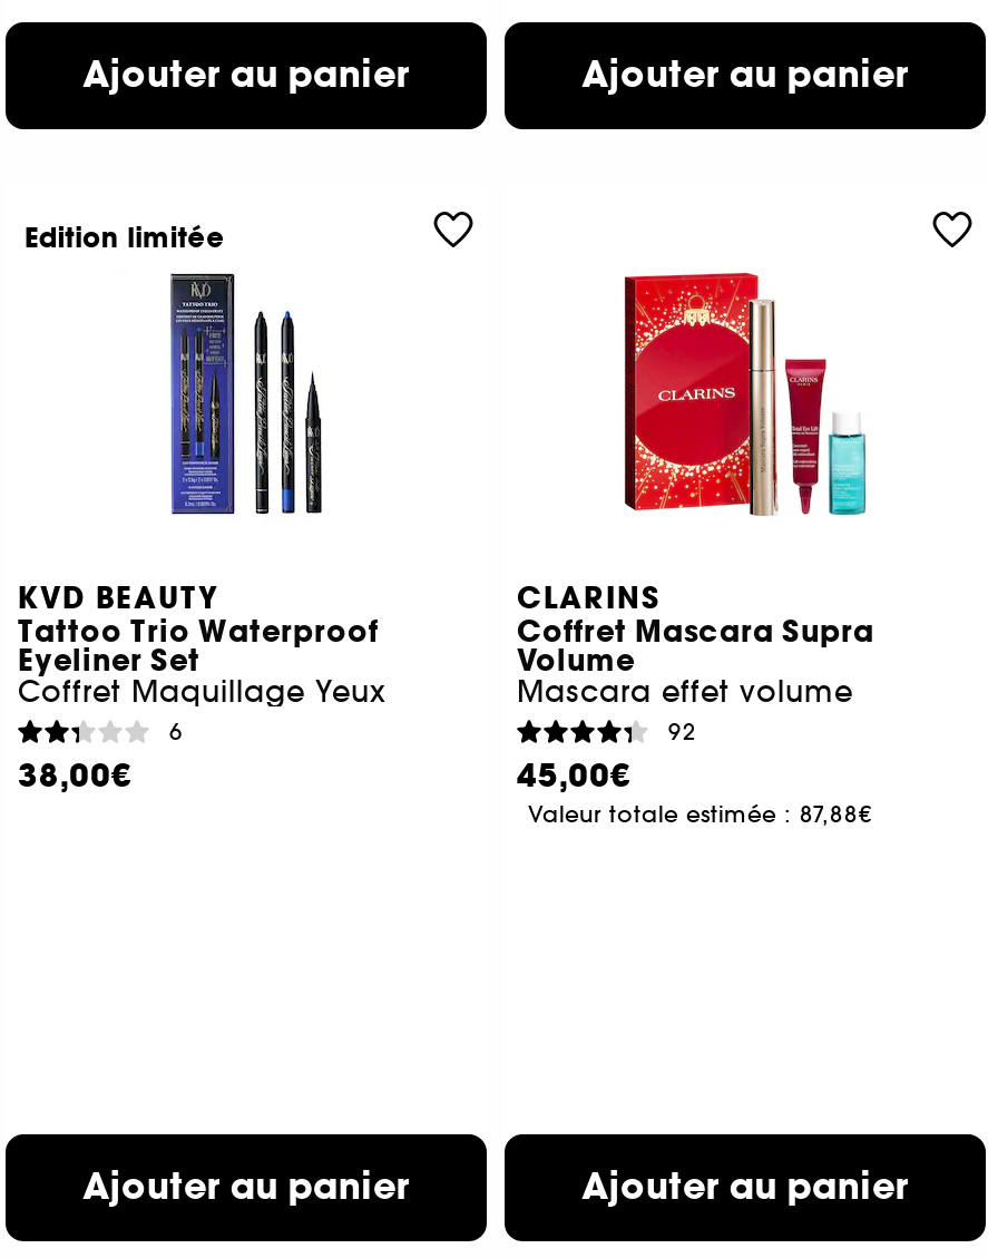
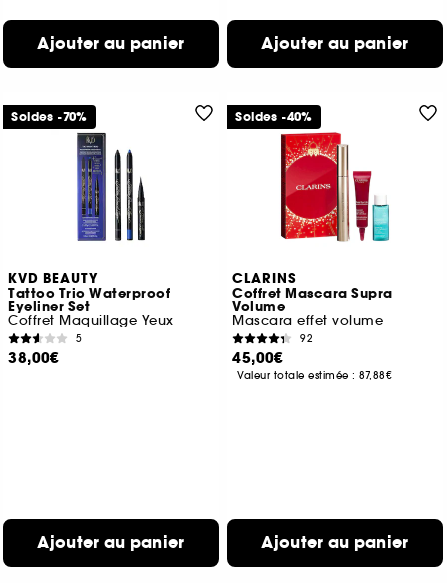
none -> [235,109,313,125] Soldes -40%
[25,221,225,256] Edition limitée -> [11,109,88,125] Soldes -70%
[169,716,184,745] 6 -> [76,331,83,344] 5

